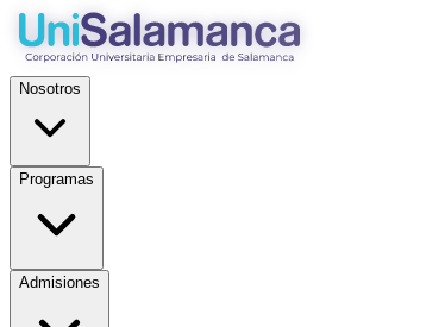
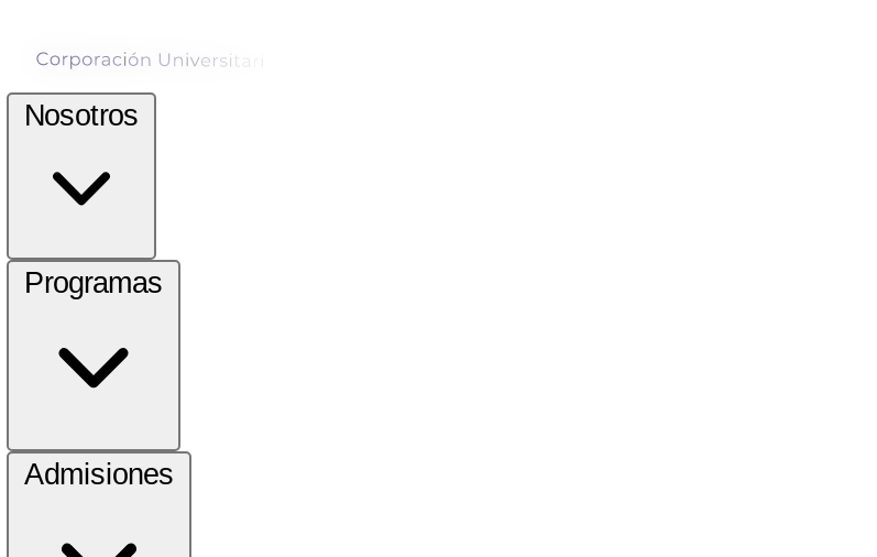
[17,11,302,63] [image] -> none

